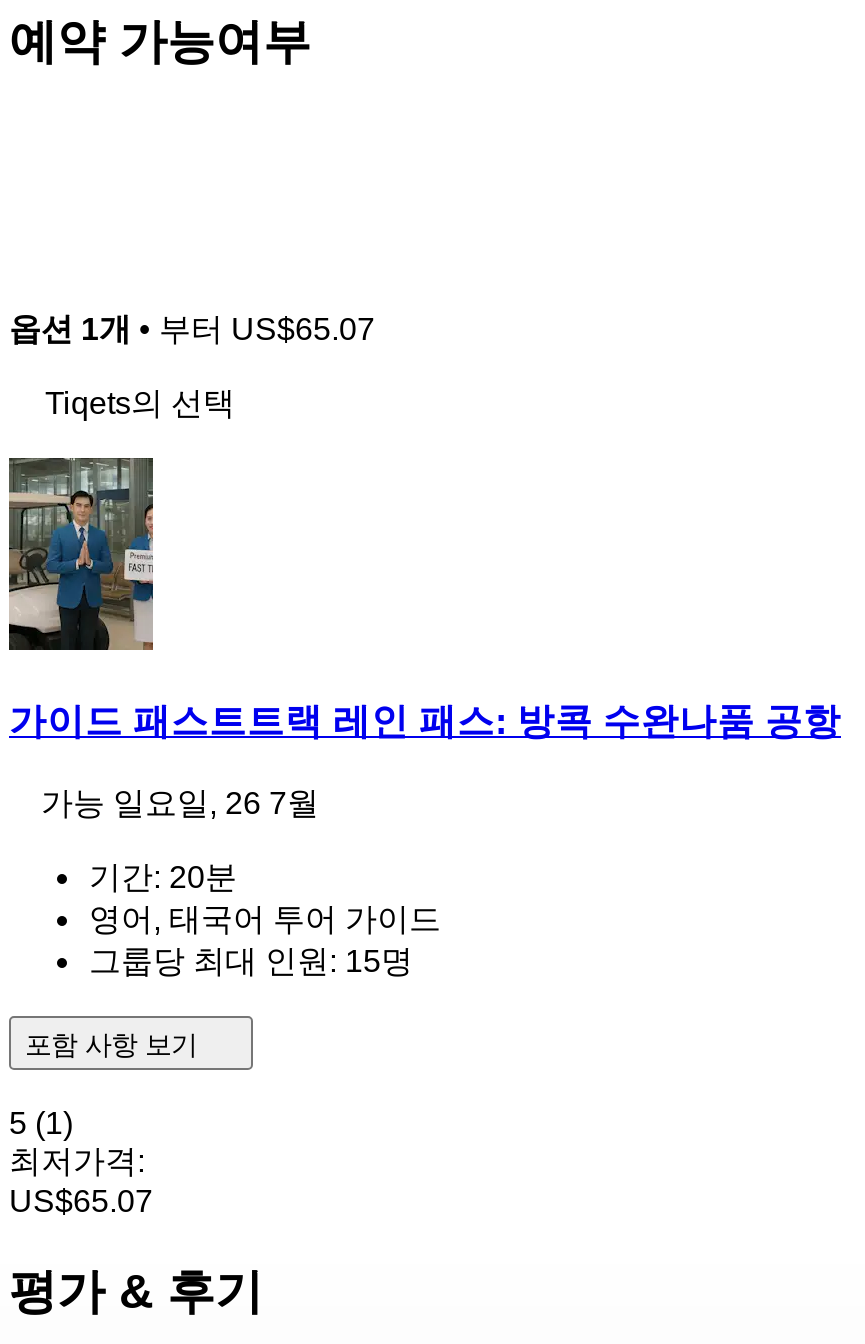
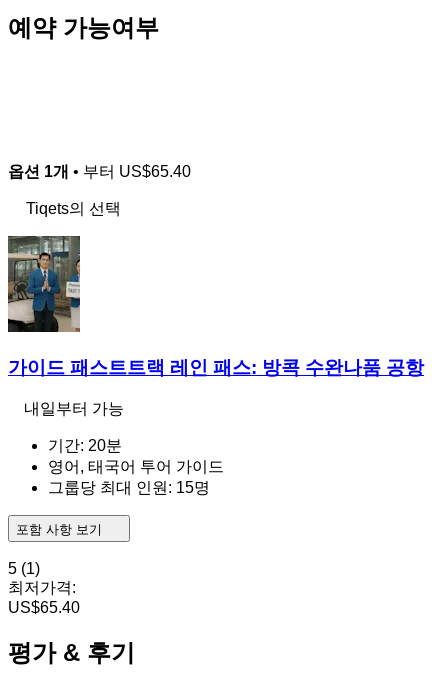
[9,312,375,346] 옵션 1개 • 부터 US$65.07 -> [8,163,191,180] 옵션 1개 • 부터 US$65.40
[41,787,319,821] 가능 일요일, 26 7월 -> [24,400,124,417] 내일부터 가능
[9,1185,153,1219] US$65.07 -> [8,599,80,616] US$65.40

